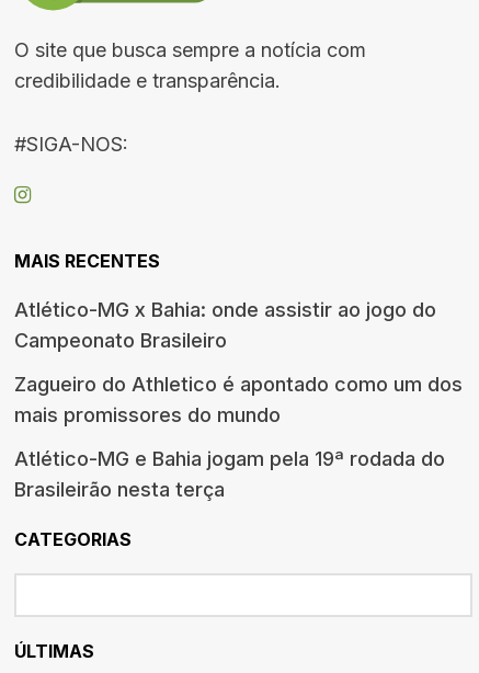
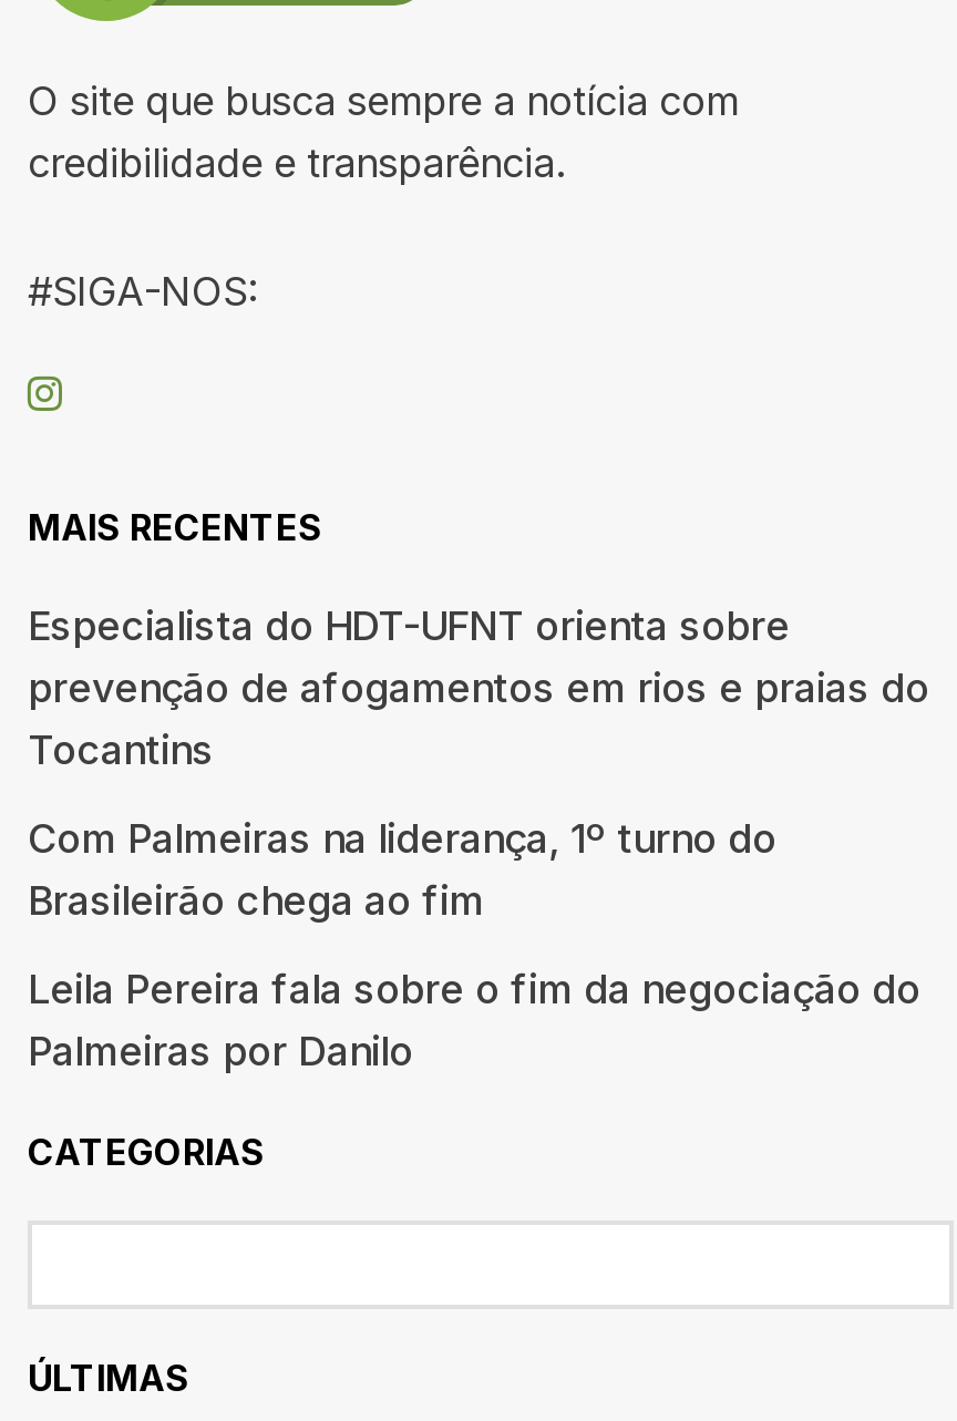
[14,298,436,352] Atlético-MG x Bahia: onde assistir ao jogo do | Campeonato Brasileiro -> [28,602,929,773] Especialista do HDT-UFNT orienta sobre | prevenção de afogamentos em rios e praias do | Tocantins
[14,372,463,426] Zagueiro do Athletico é apontado como um dos | mais promissores do mundo -> [28,815,776,923] Com Palmeiras na liderança, 1º turno do | Brasileirão chega ao fim
[14,447,445,501] Atlético-MG e Bahia jogam pela 19ª rodada do | Brasileirão nesta terça -> [28,965,920,1074] Leila Pereira fala sobre o fim da negociação do | Palmeiras por Danilo

